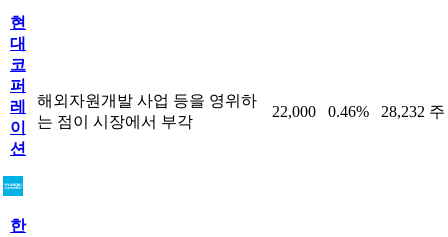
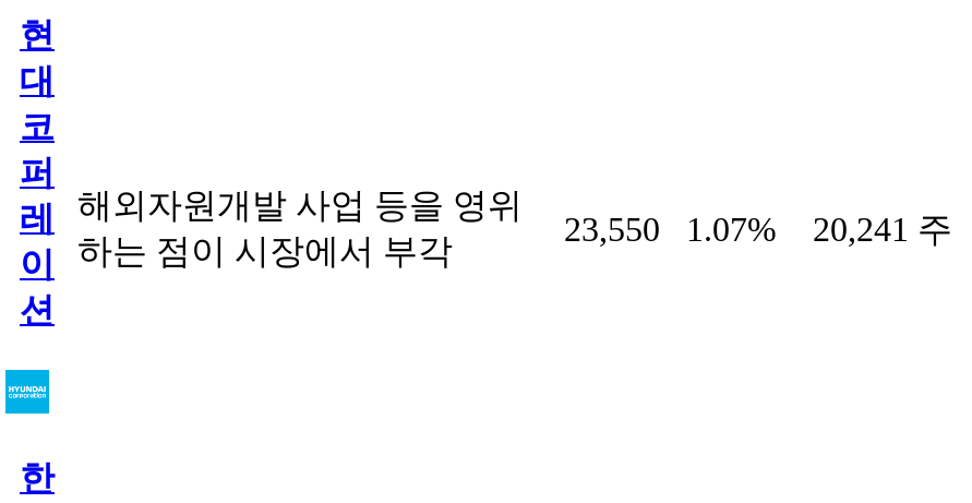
[37,92,257,109] 해외자원개발 사업 등을 영위하 -> [77,187,523,224] 해외자원개발 사업 등을 영위
[272,103,316,120] 22,000 -> [564,211,660,248] 23,550
[328,103,369,120] 0.46% -> [686,211,776,248] 1.07%
[381,103,445,120] 28,232 주 -> [813,211,952,248] 20,241 주
[37,113,193,130] 는 점이 시장에서 부각 -> [77,232,453,270] 하는 점이 시장에서 부각

